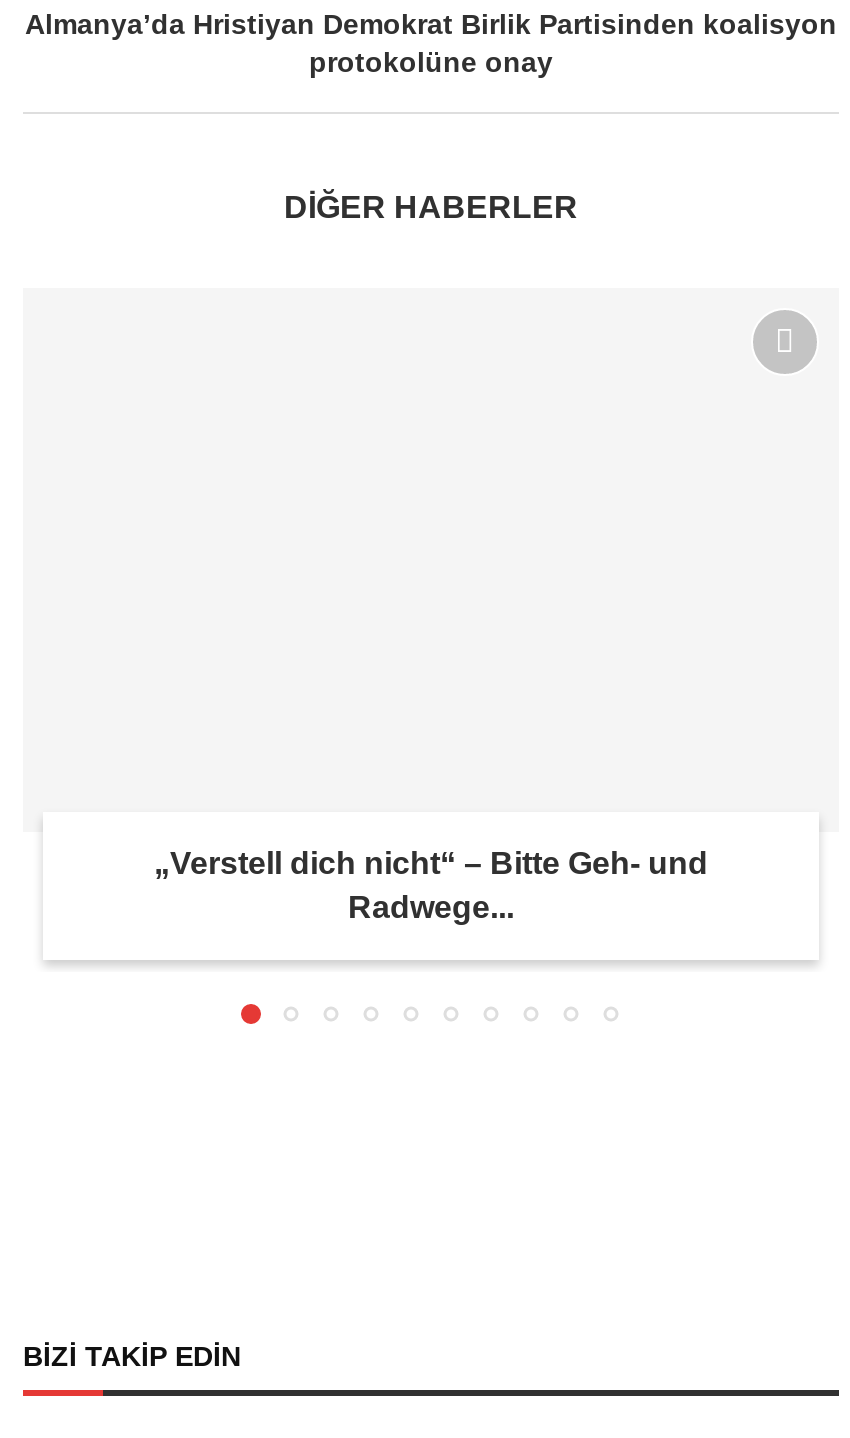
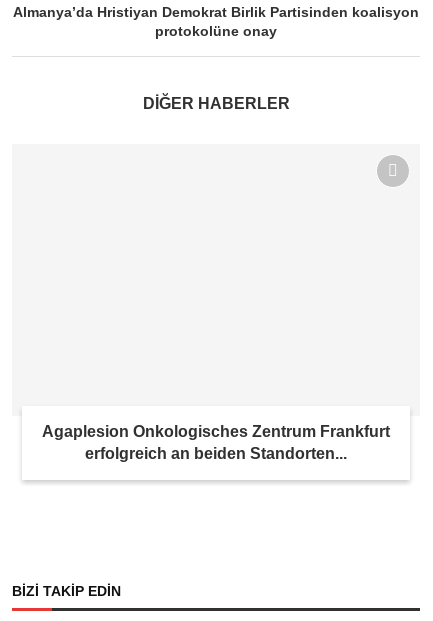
[154,846,708,924] „Verstell dich nicht“ – Bitte Geh- und | Radwege... -> [42,423,390,462] Agaplesion Onkologisches Zentrum Frankfurt | erfolgreich an beiden Standorten...

